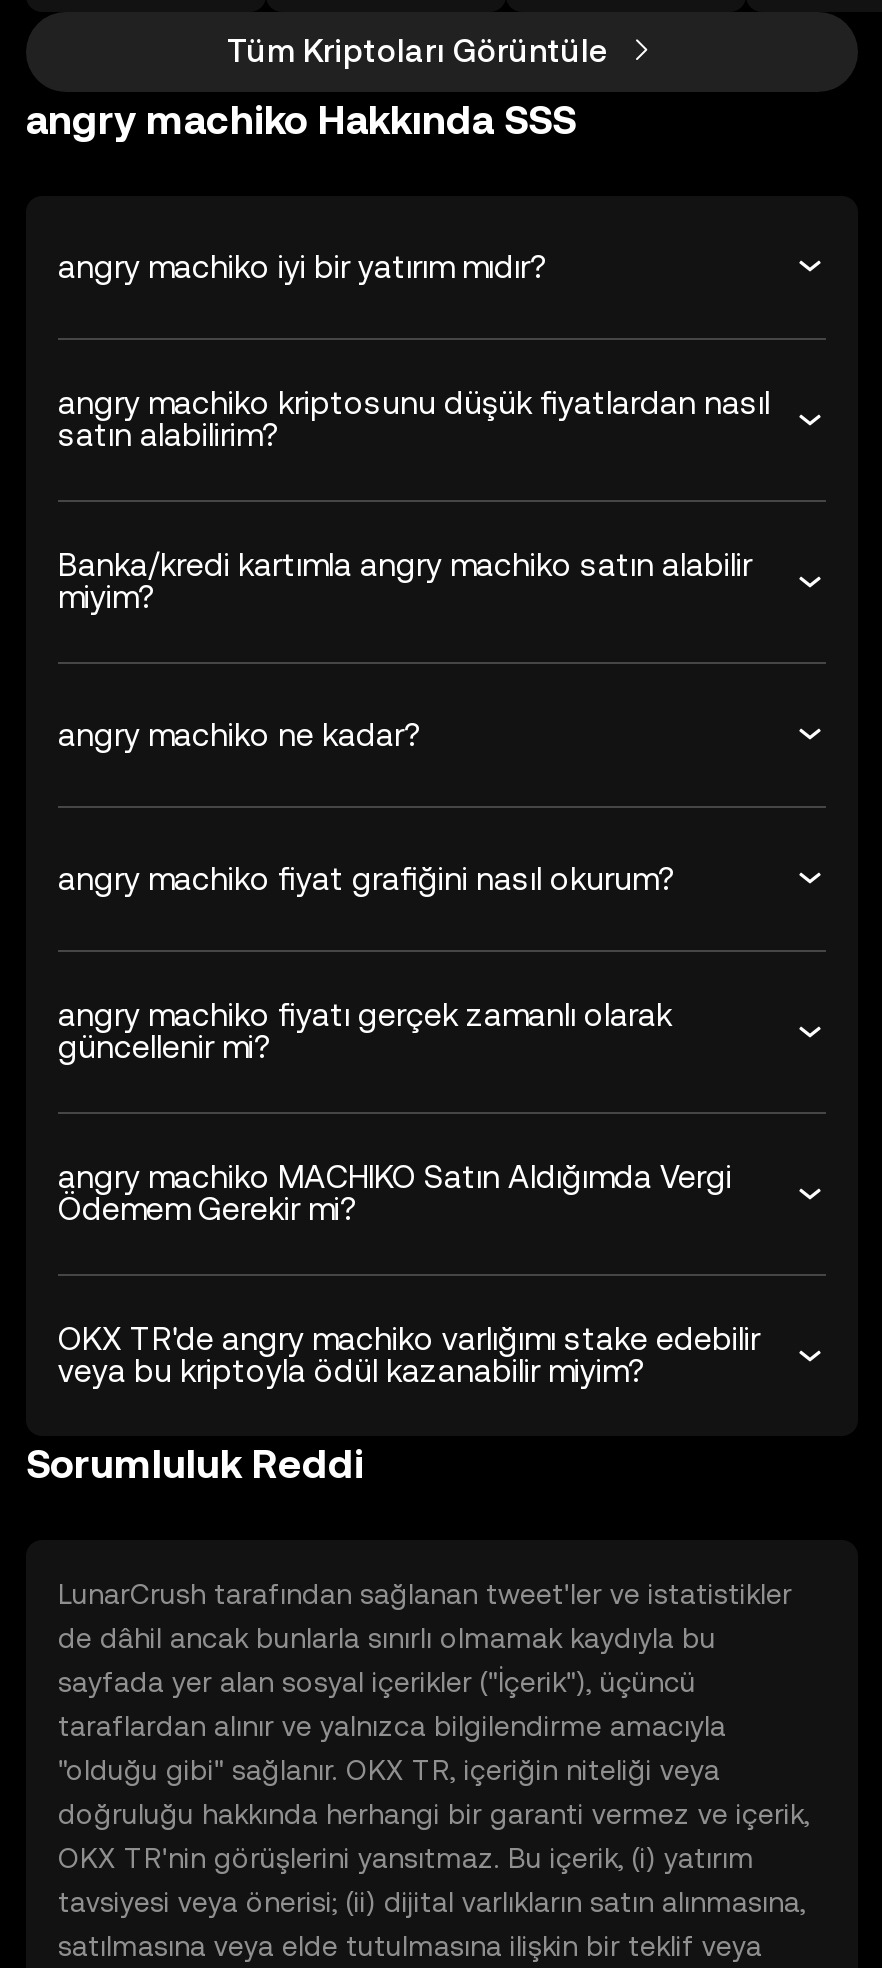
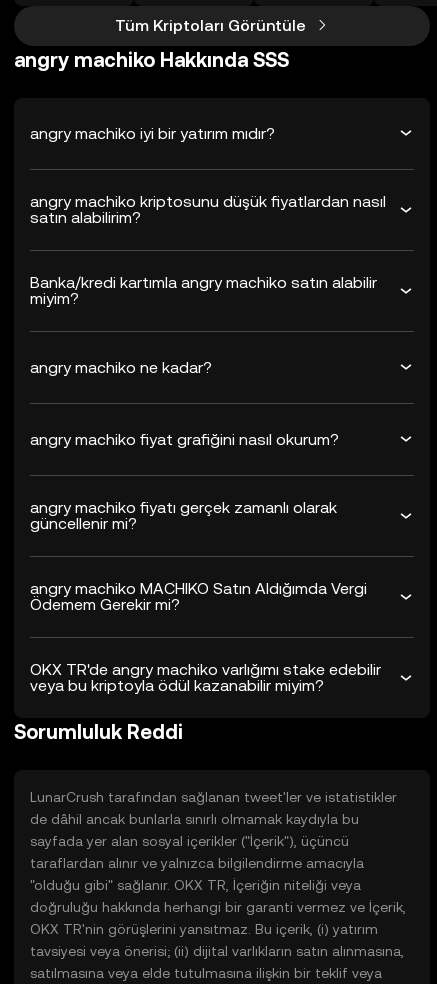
[58,1754,720,1786] "olduğu gibi" sağlanır. OKX TR, içeriğin niteliği veya -> [30,877,361,893] "olduğu gibi" sağlanır. OKX TR, İçeriğin niteliği veya
[58,1798,810,1830] doğruluğu hakkında herhangi bir garanti vermez ve içerik, -> [30,899,406,915] doğruluğu hakkında herhangi bir garanti vermez ve İçerik,

